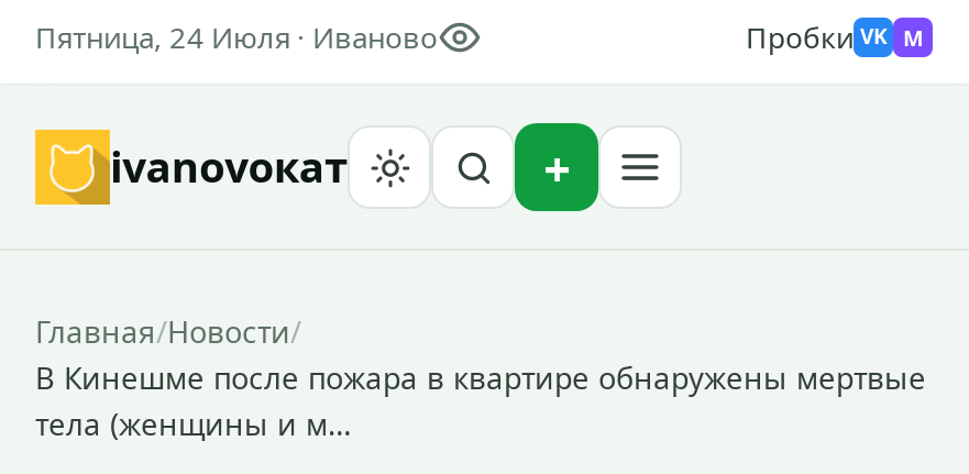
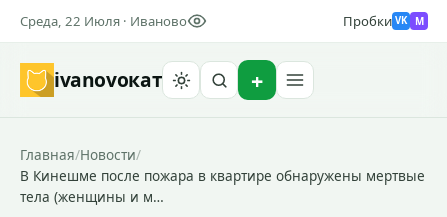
[35,18,438,57] Пятница, 24 Июля · Иваново -> [20,12,187,30] Среда, 22 Июля · Иваново

